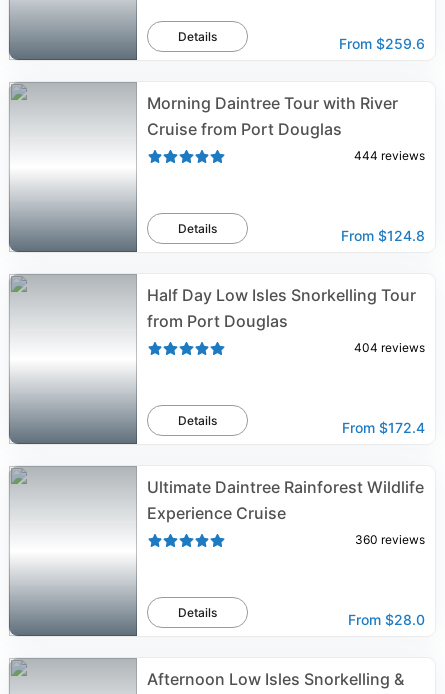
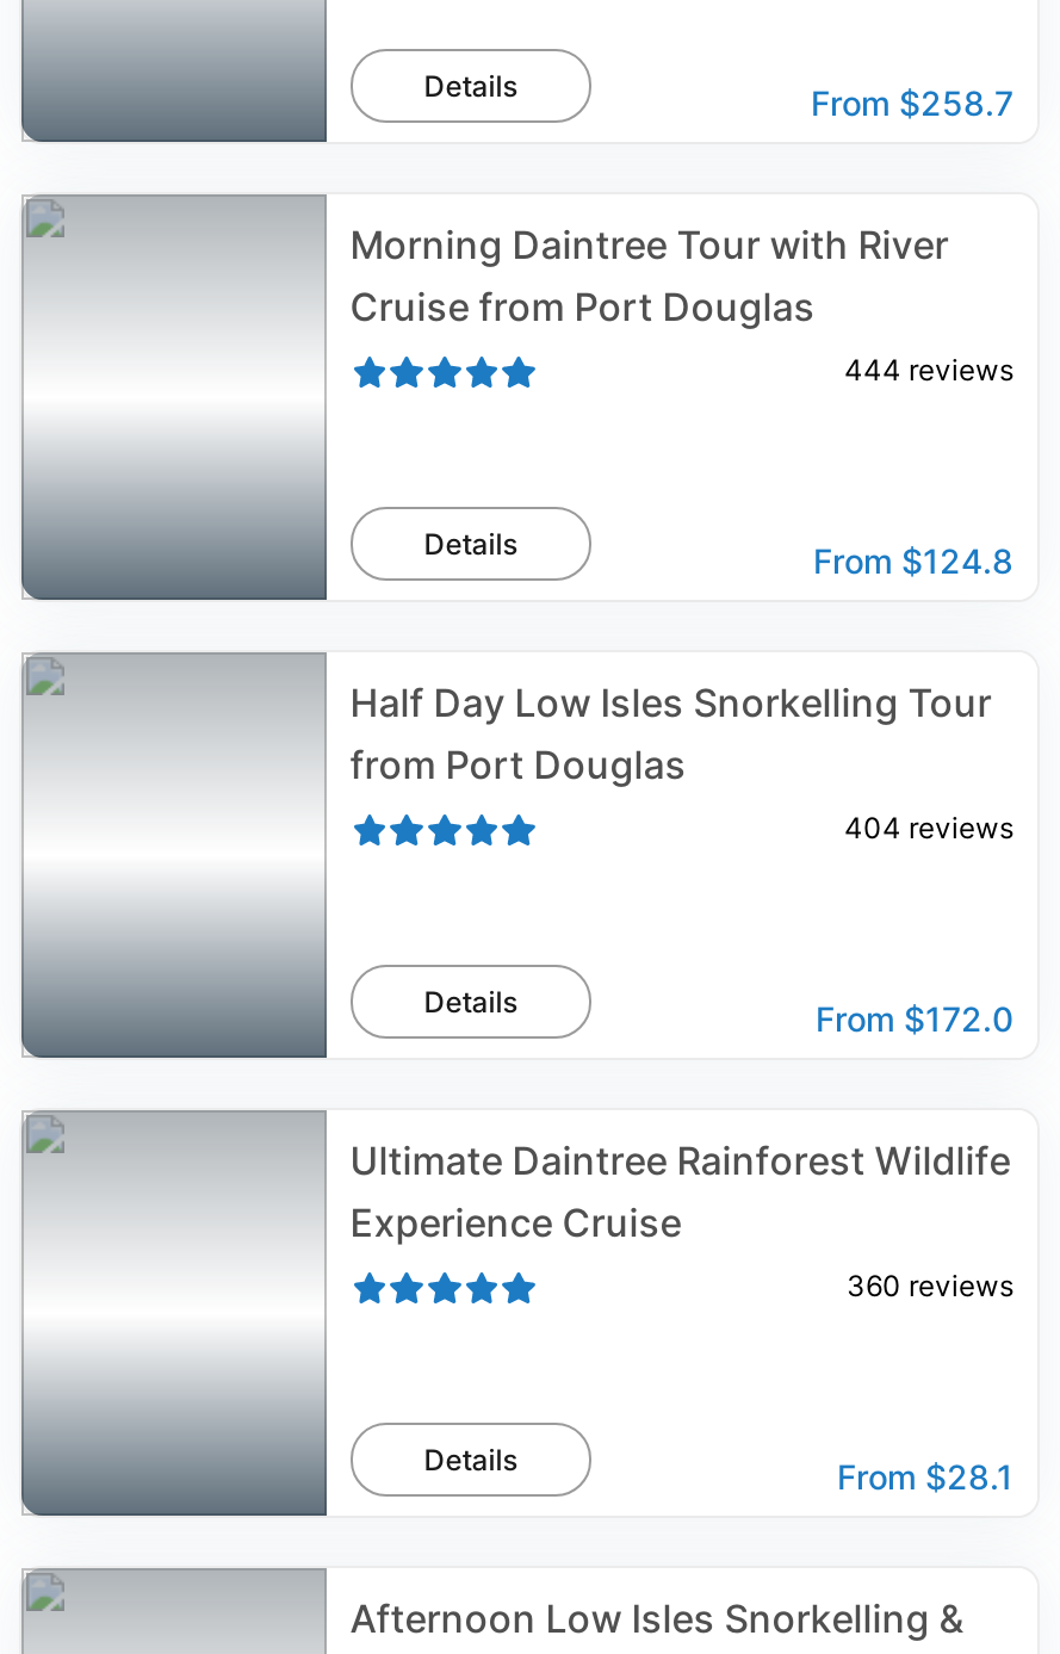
[339,35,425,52] From $259.6 -> [811,82,1013,123] From $258.7
[342,419,425,436] From $172.4 -> [816,998,1013,1039] From $172.0
[348,611,425,628] From $28.0 -> [837,1456,1013,1497] From $28.1

